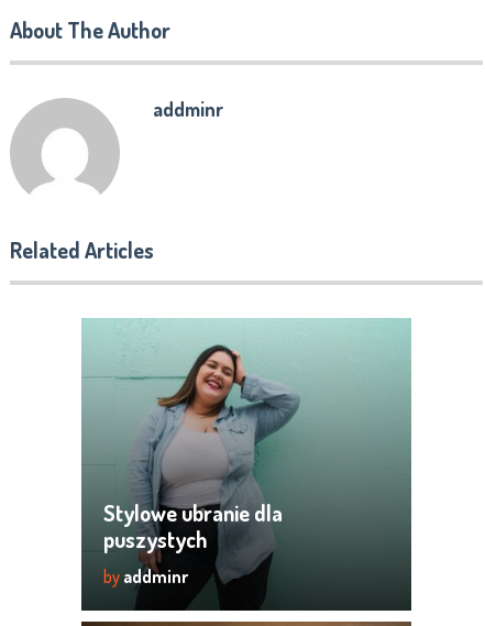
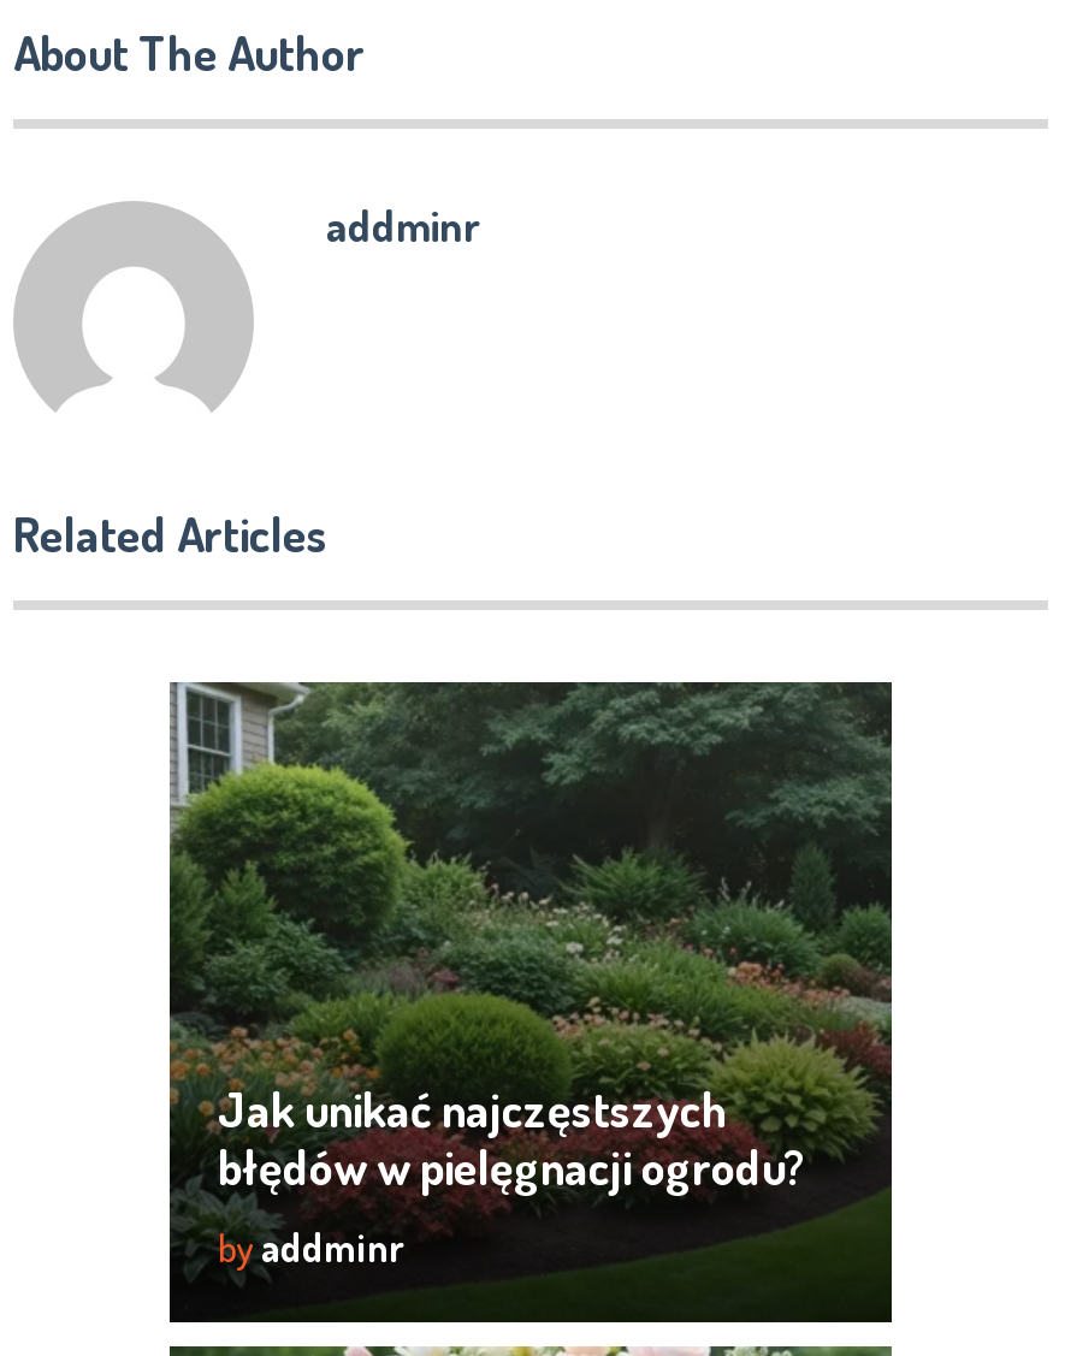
[80,318,412,609] [image] | Stylowe ubranie dla | puszystych -> [167,680,894,1317] [image] | Jak unikać najczęstszych | błędów w pielęgnacji ogrodu?

